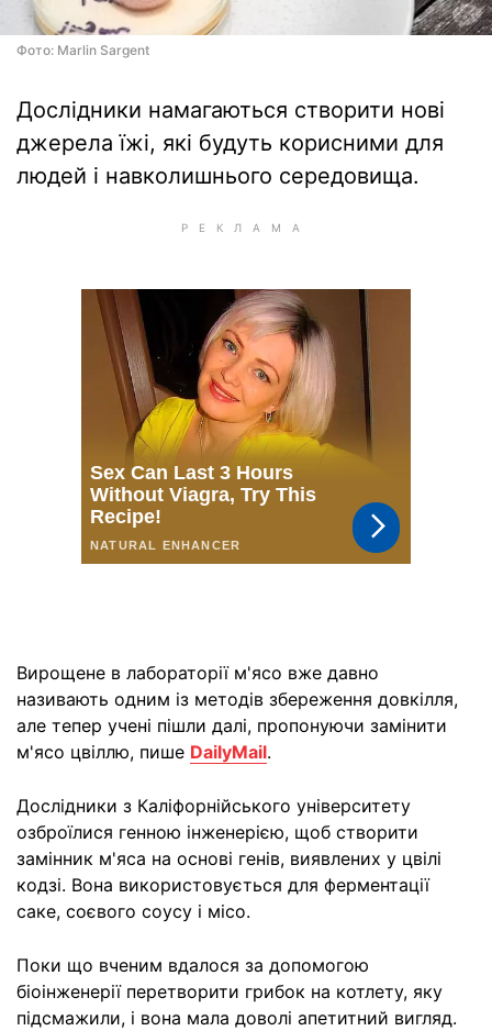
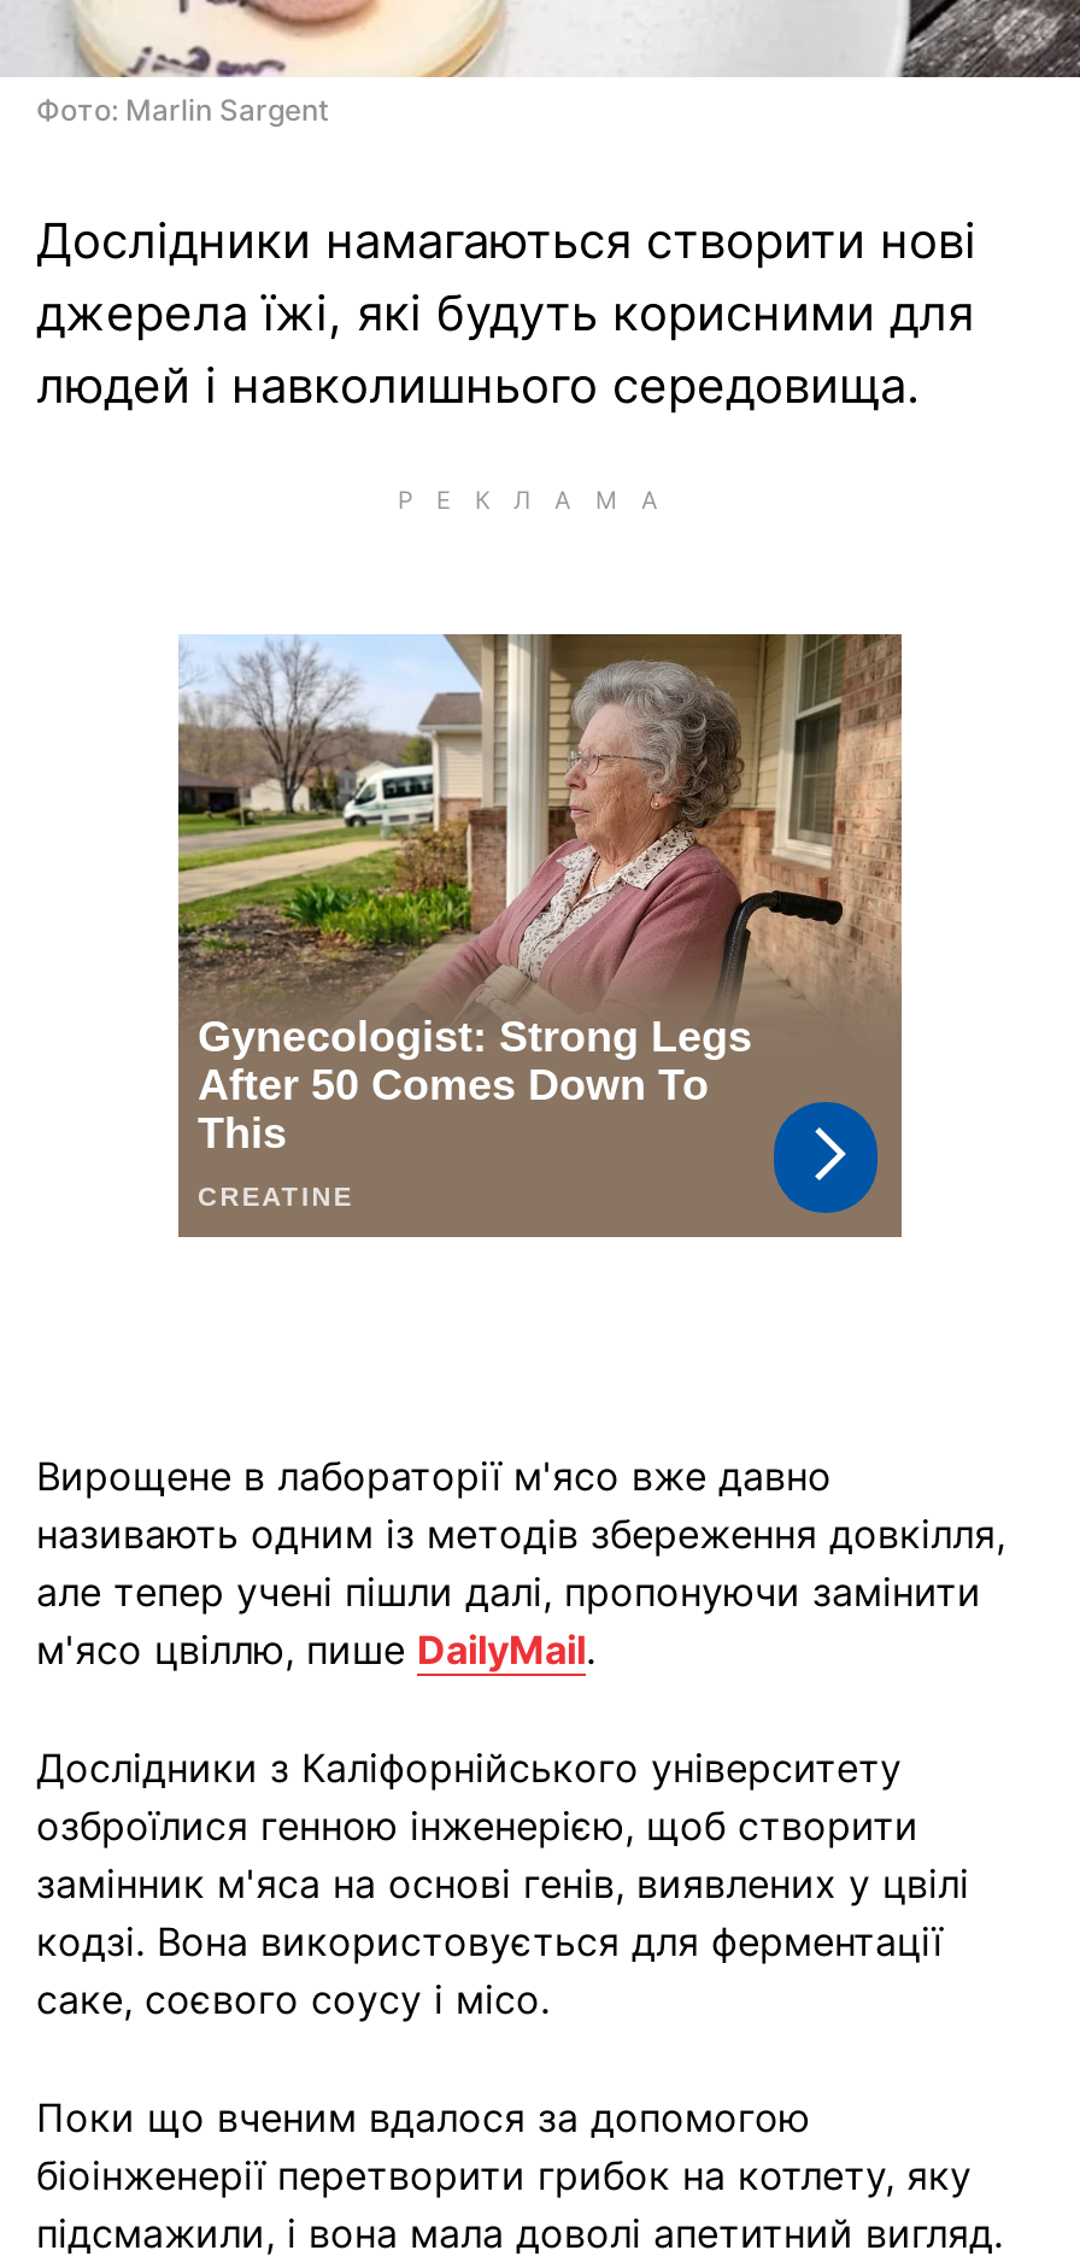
[80,288,411,564] [image] -> [176,632,902,1237] [image]

